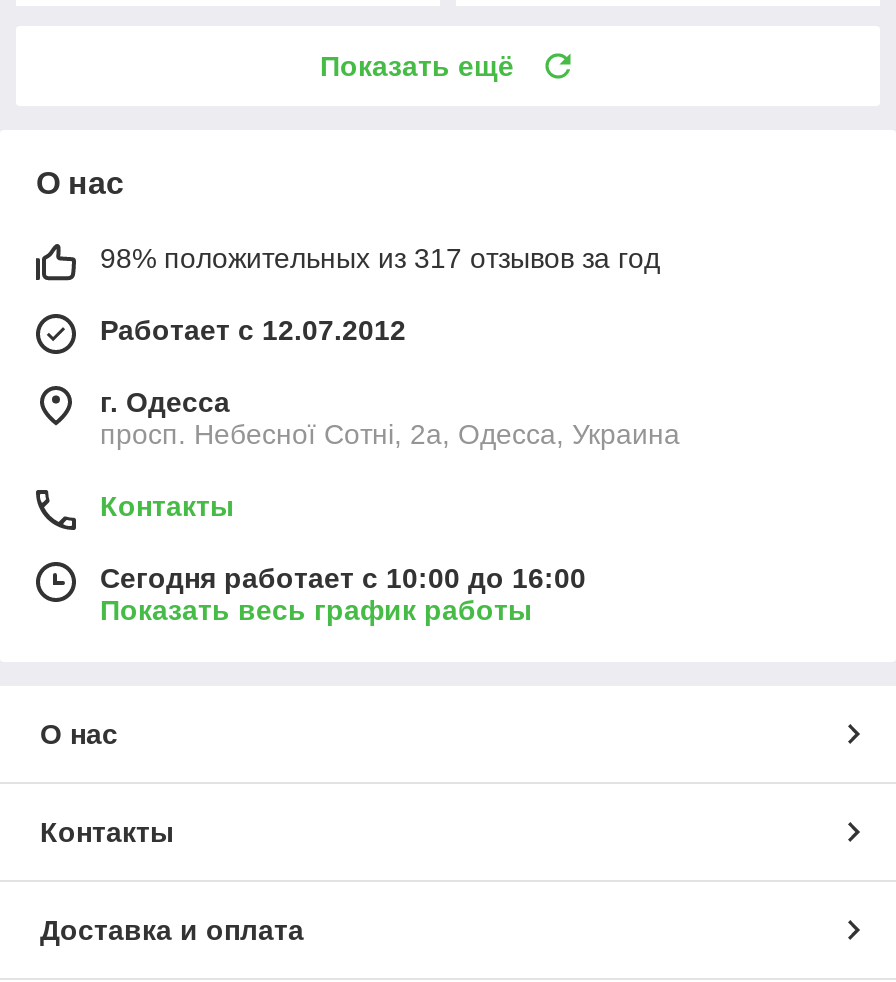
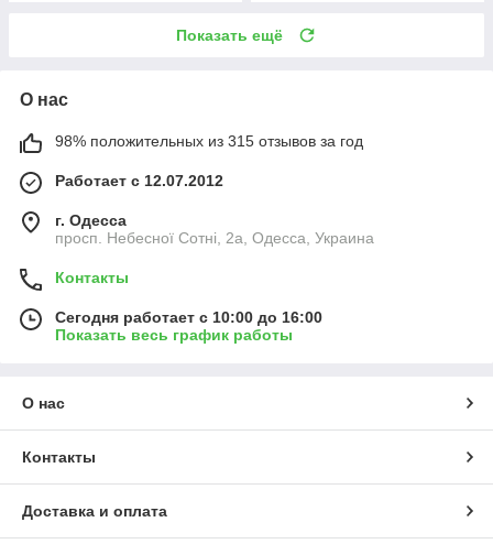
[100,242,660,274] 98% положительных из 317 отзывов за год -> [55,132,363,150] 98% положительных из 315 отзывов за год

